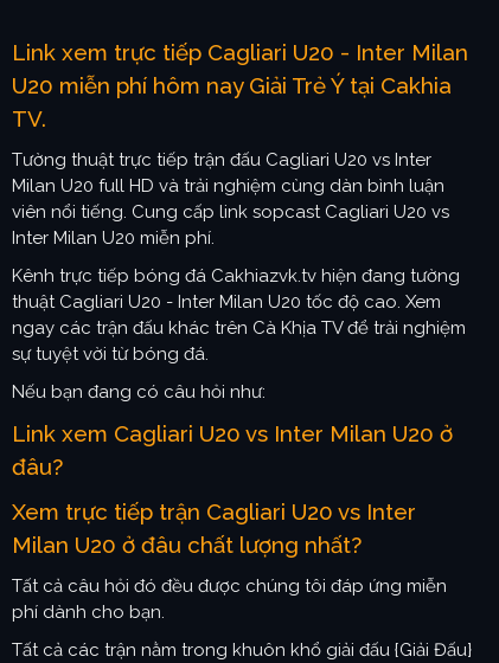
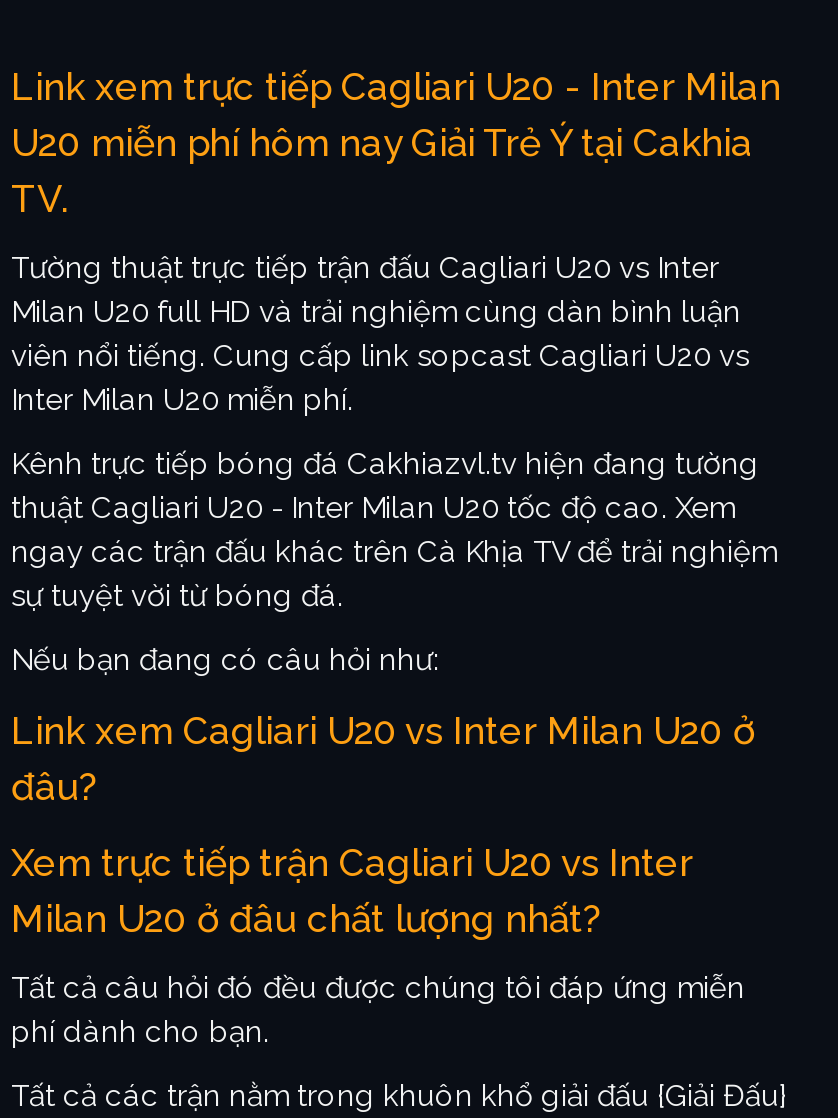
[12,265,460,286] Kênh trực tiếp bóng đá Cakhiazvk.tv hiện đang tường -> [11,446,759,482] Kênh trực tiếp bóng đá Cakhiazvl.tv hiện đang tường

